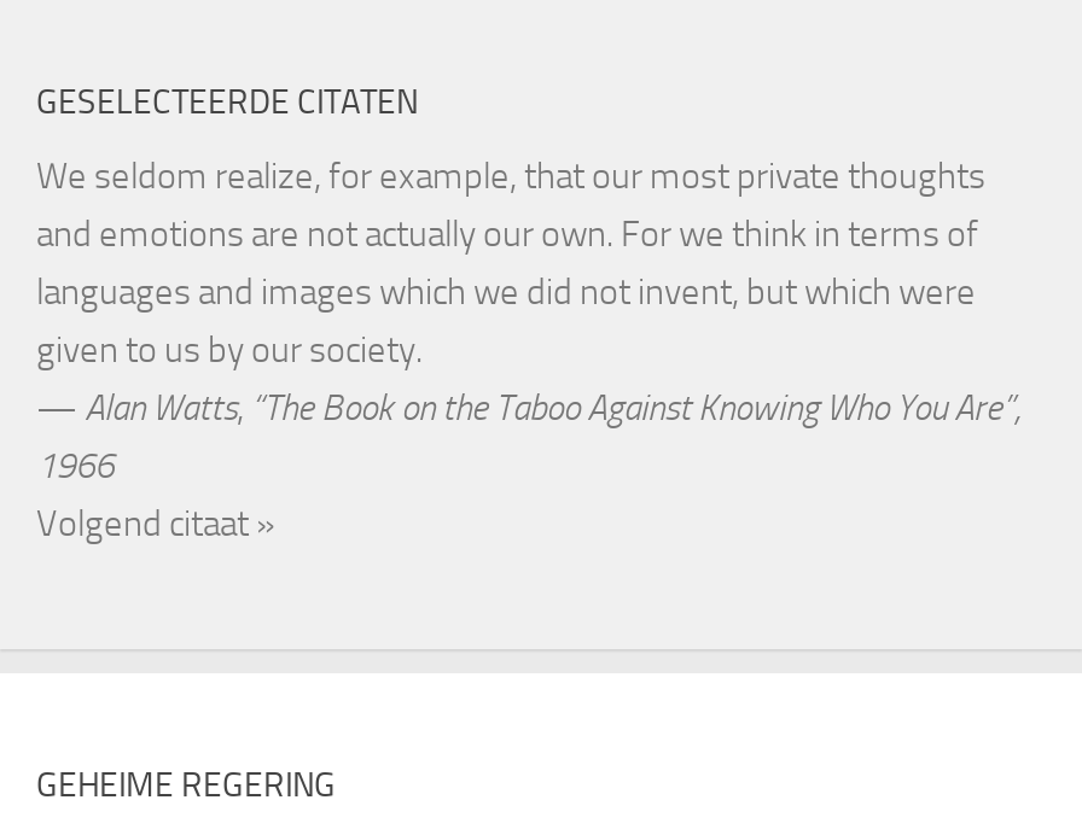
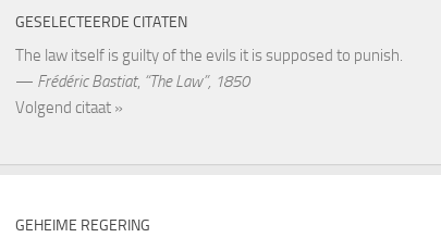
[36,155,1022,488] We seldom realize, for example, that our most private thoughts | and emotions are not actually our own. For we think in terms of | languages and images which we did not invent, but which were | given to us by our society. | — Alan Watts, “The Book on the Taboo Against Knowing Who You Are”, | 1966 -> [15,46,403,92] The law itself is guilty of the evils it is supposed to punish. | — Frédéric Bastiat, “The Law”, 1850

